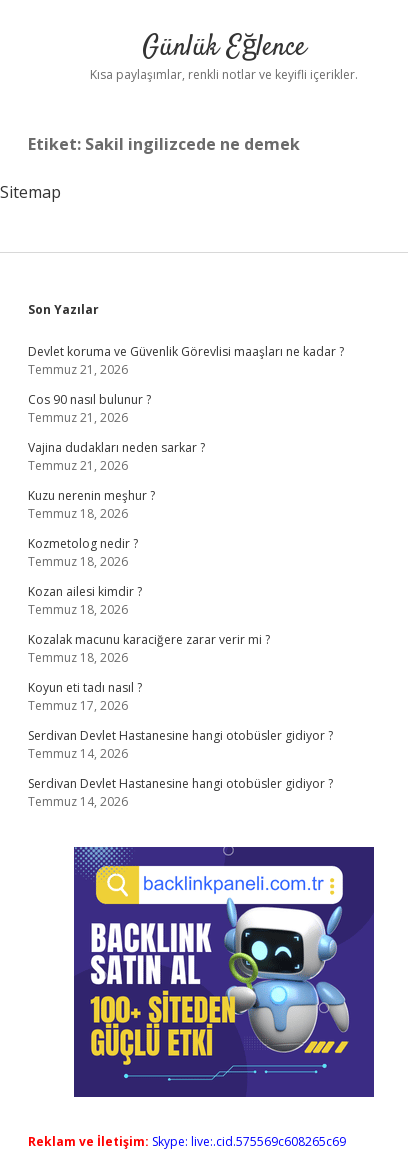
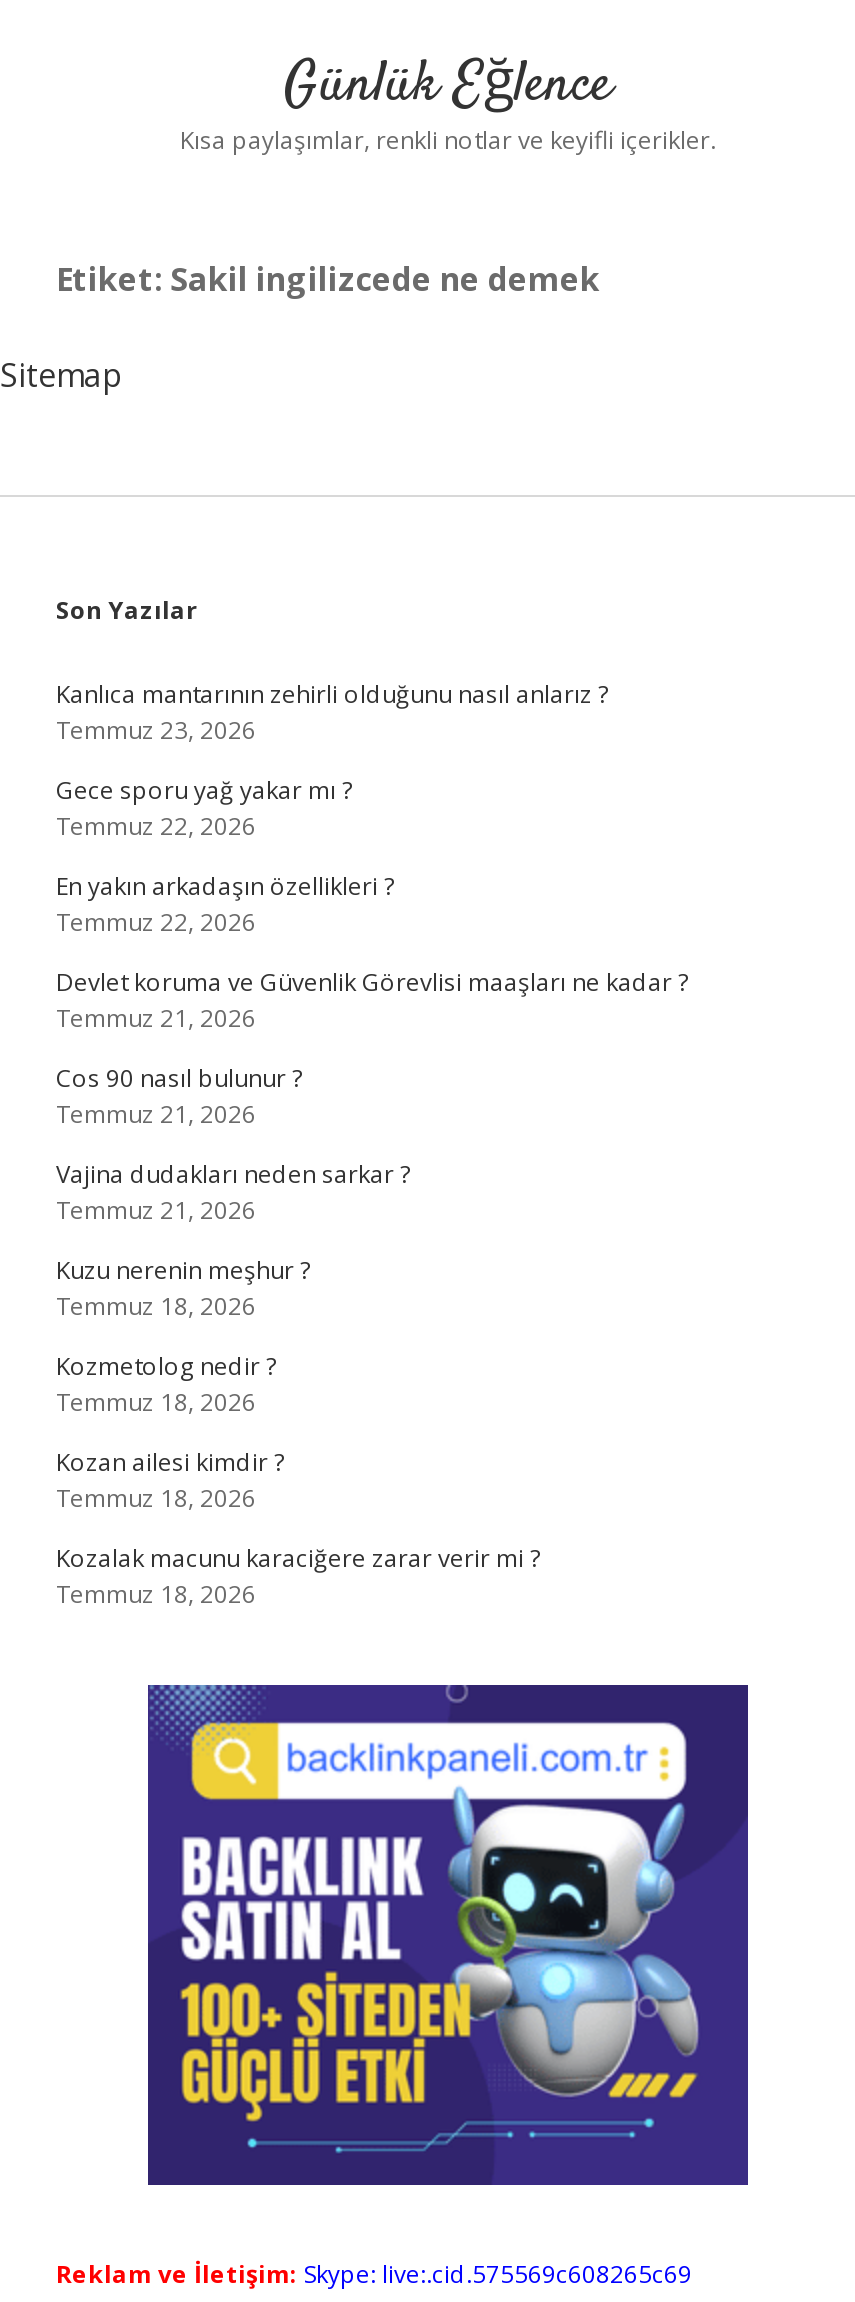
none -> [56,677,608,939] Kanlıca mantarının zehirli olduğunu nasıl anlarız ? | Temmuz 23, 2026 | Gece sporu yağ yakar mı ? | Temmuz 22, 2026 | En yakın arkadaşın özellikleri ? | Temmuz 22, 2026
moved [28,343,344,666] -> [56,965,688,1611]: Devlet koruma ve Güvenlik Görevlisi maaşları ne kadar ? | Temmuz 21, 2026 | Cos 90 nasıl bulunur ? | ... | Kozalak macunu karaciğere zarar verir mi ? | Temmuz 18, 2026
[28,679,333,810] Koyun eti tadı nasıl ? | Temmuz 17, 2026 | Serdivan Devlet Hastanesine hangi otobüsler gidiyor ? | Temmuz 14, 2026 | Serdivan Devlet Hastanesine hangi otobüsler gidiyor ? | Temmuz 14, 2026 -> none

